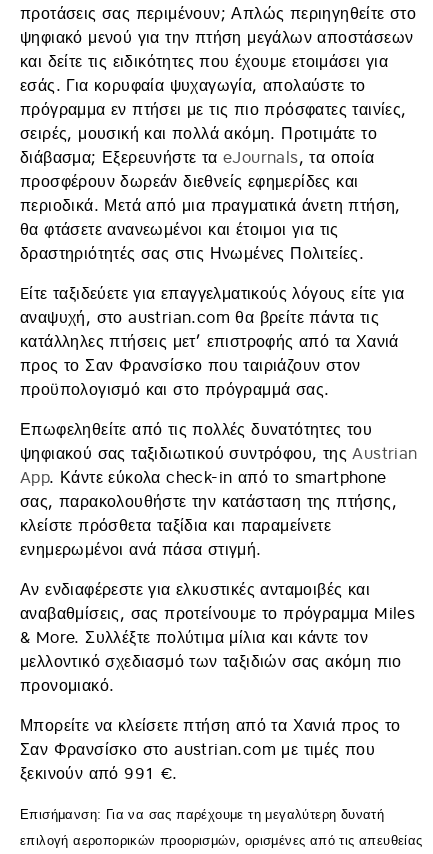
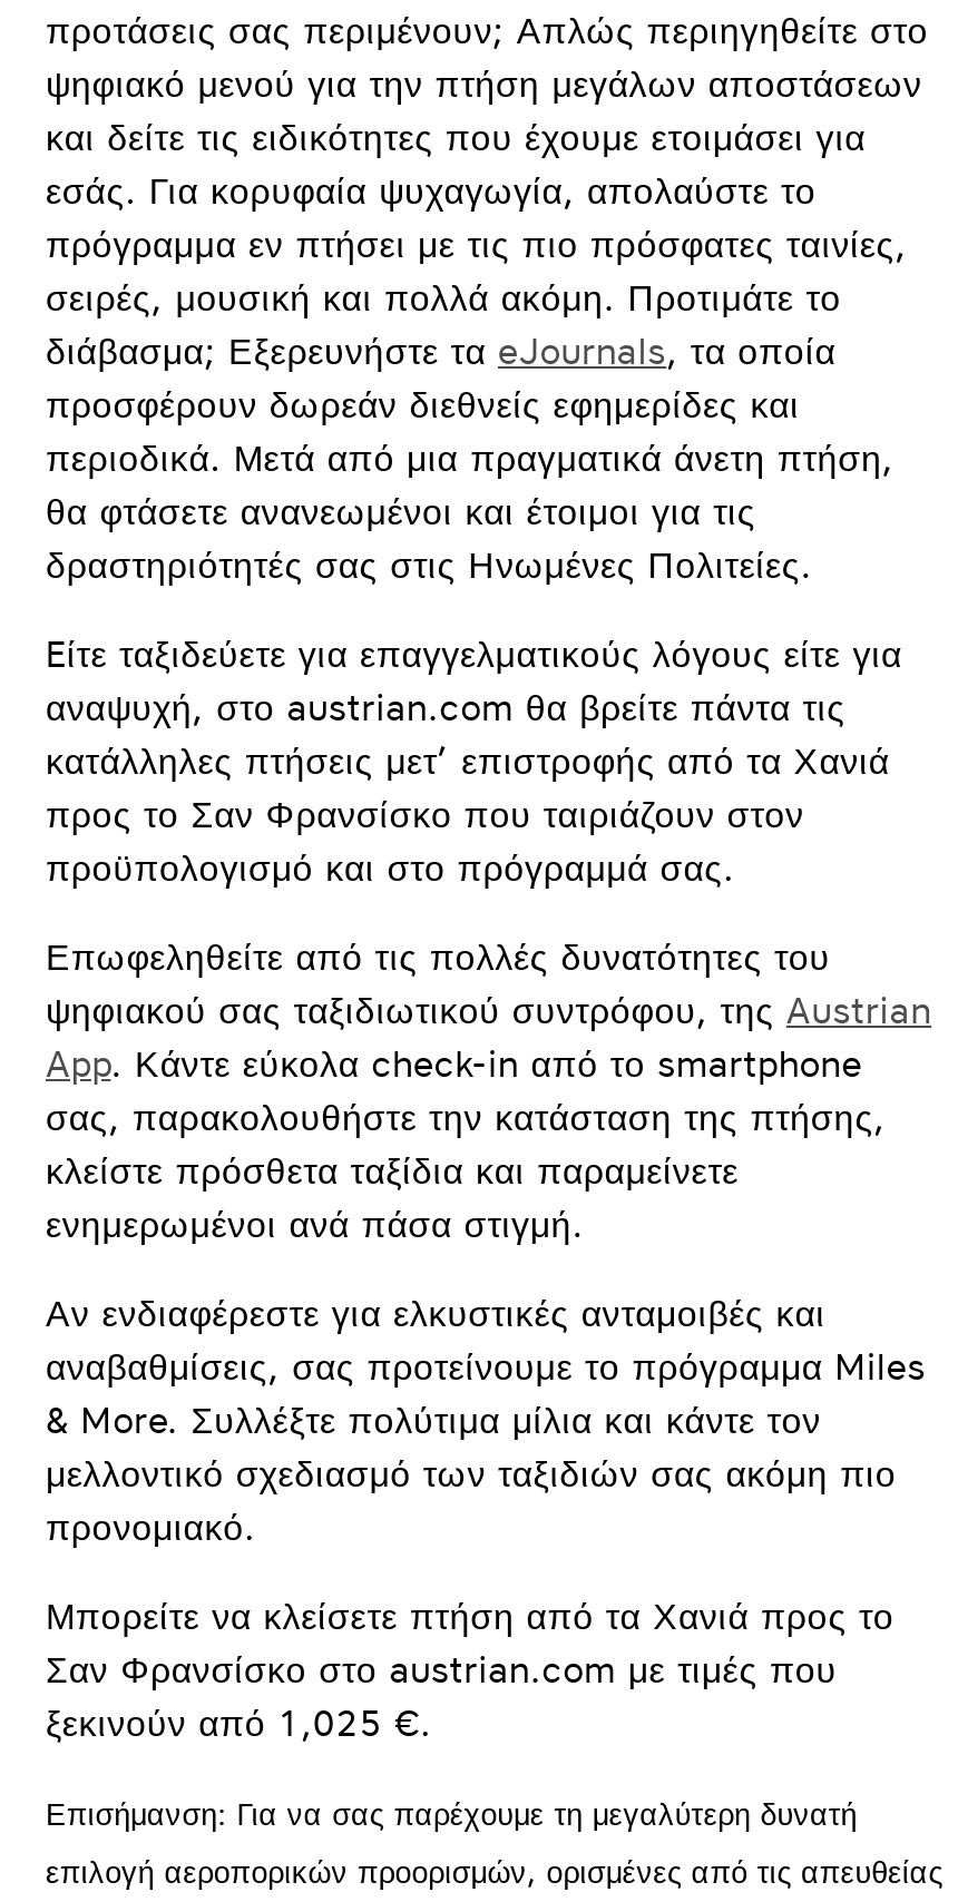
[20,763,178,783] ξεκινούν από 991 €. -> [46,1699,432,1744] ξεκινούν από 1,025 €.

